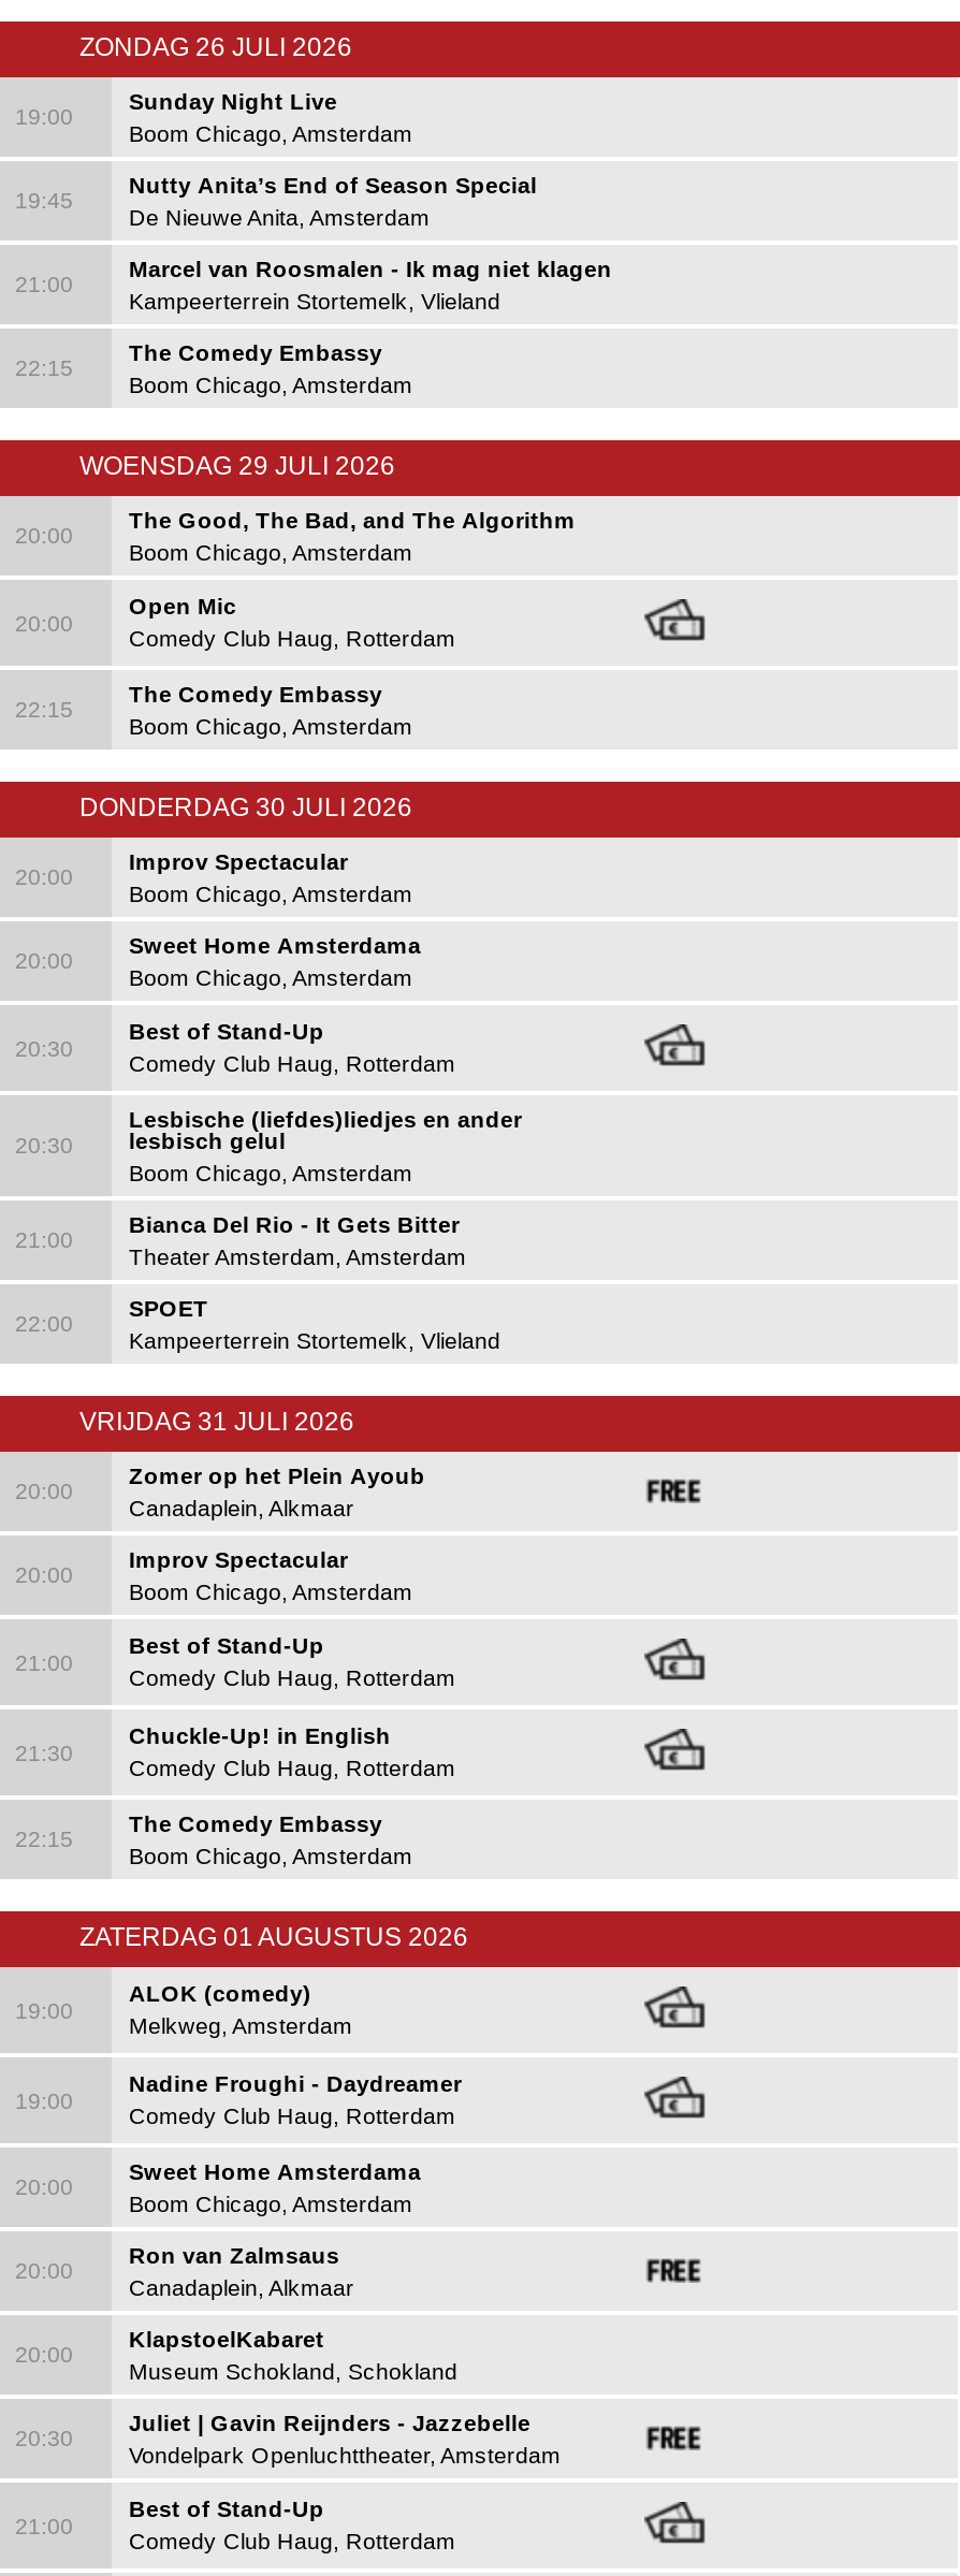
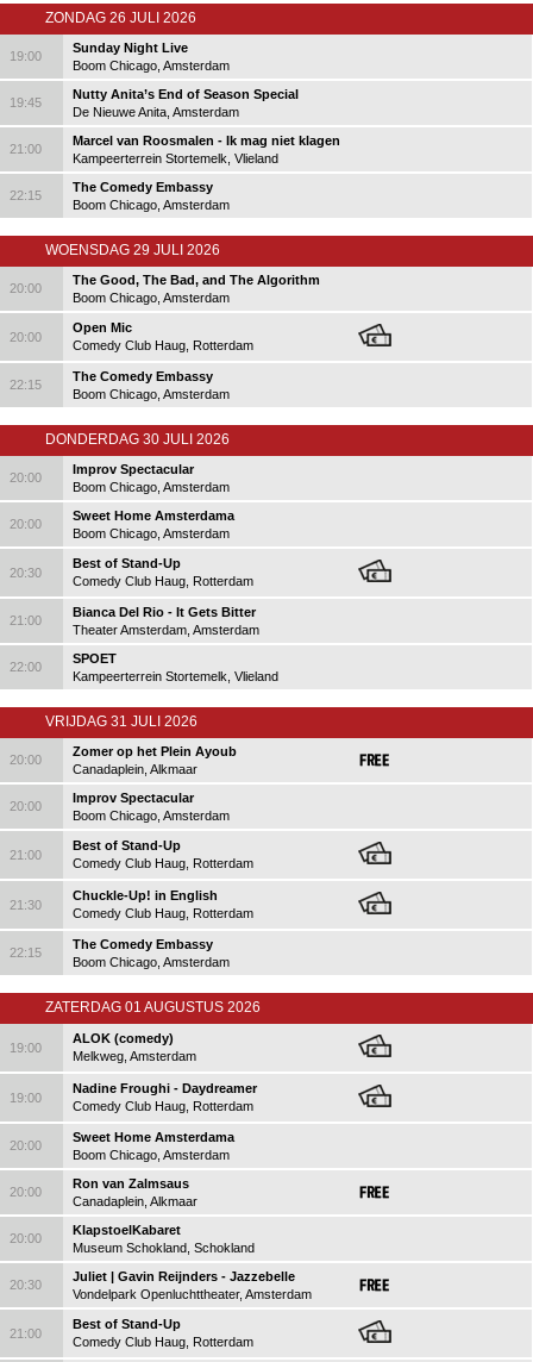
[129,1107,522,1186] Lesbische (liefdes)liedjes en ander | lesbisch gelul | Boom Chicago, Amsterdam -> none
[15,1133,73,1158] 20:30 -> none

